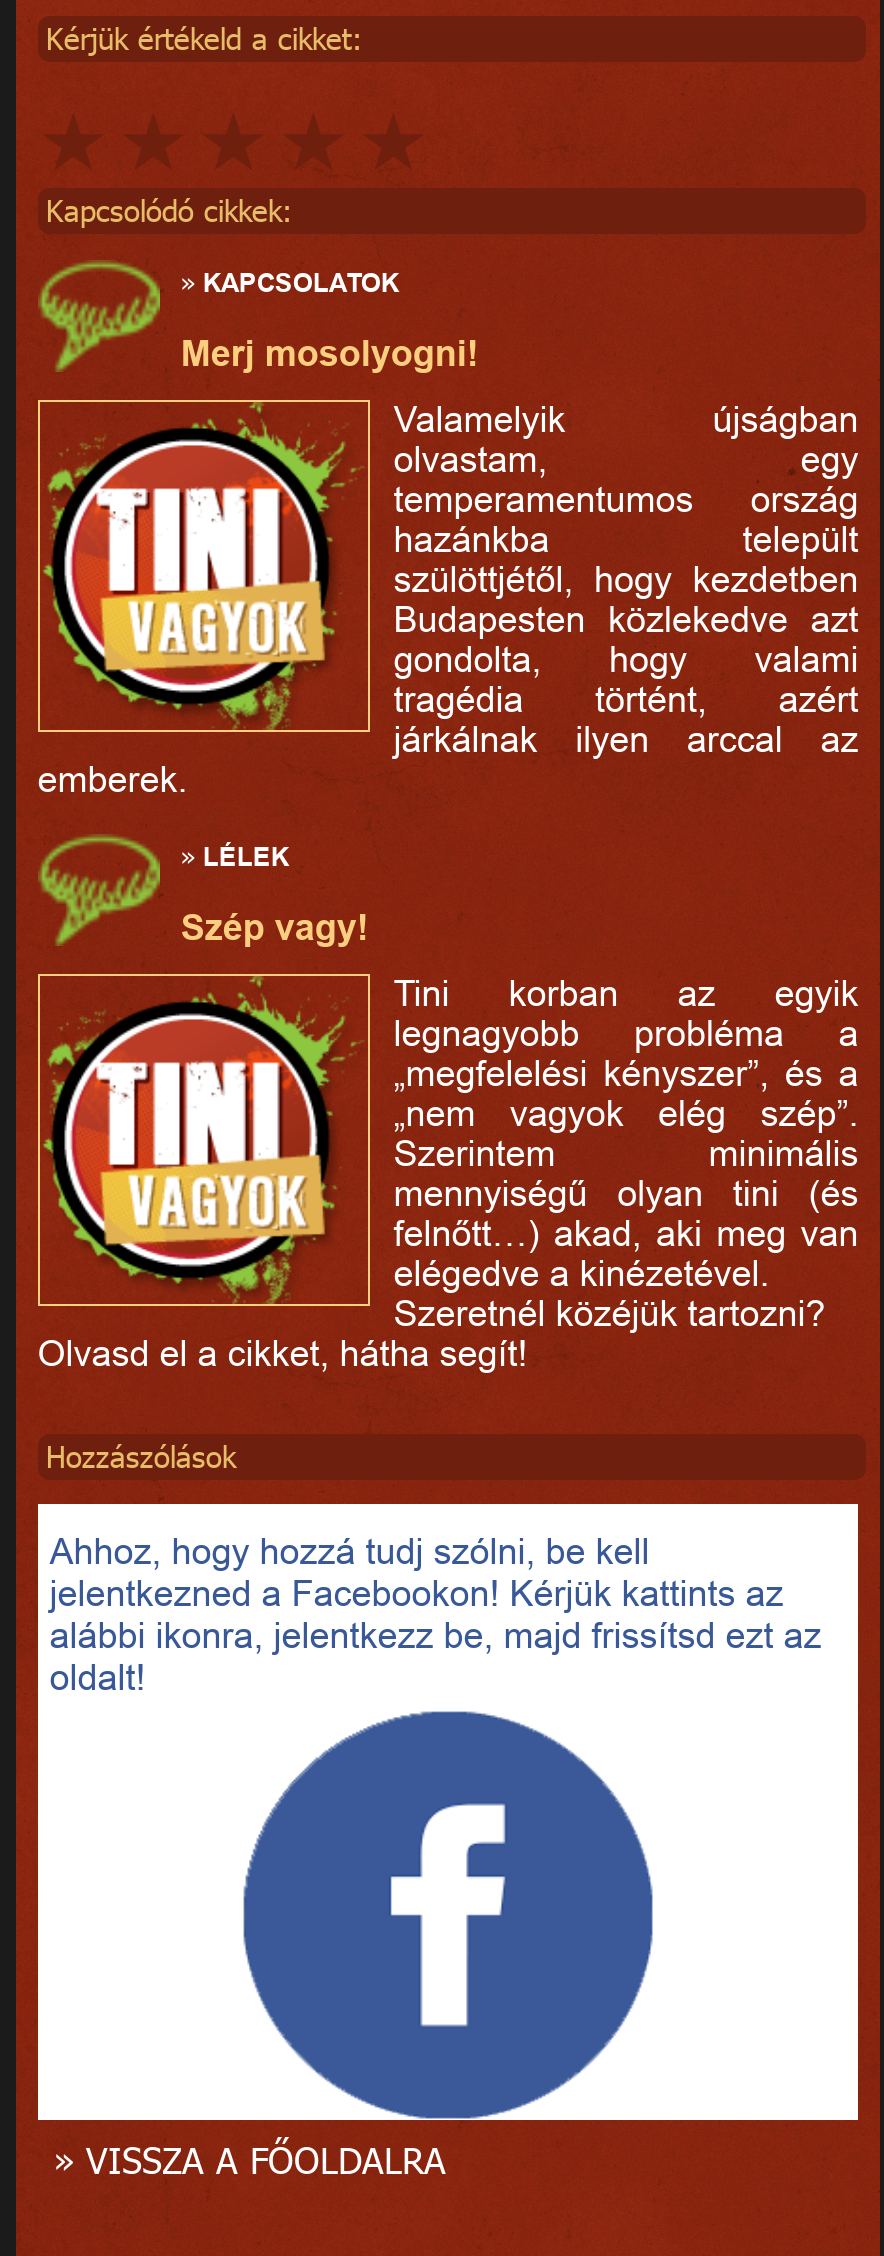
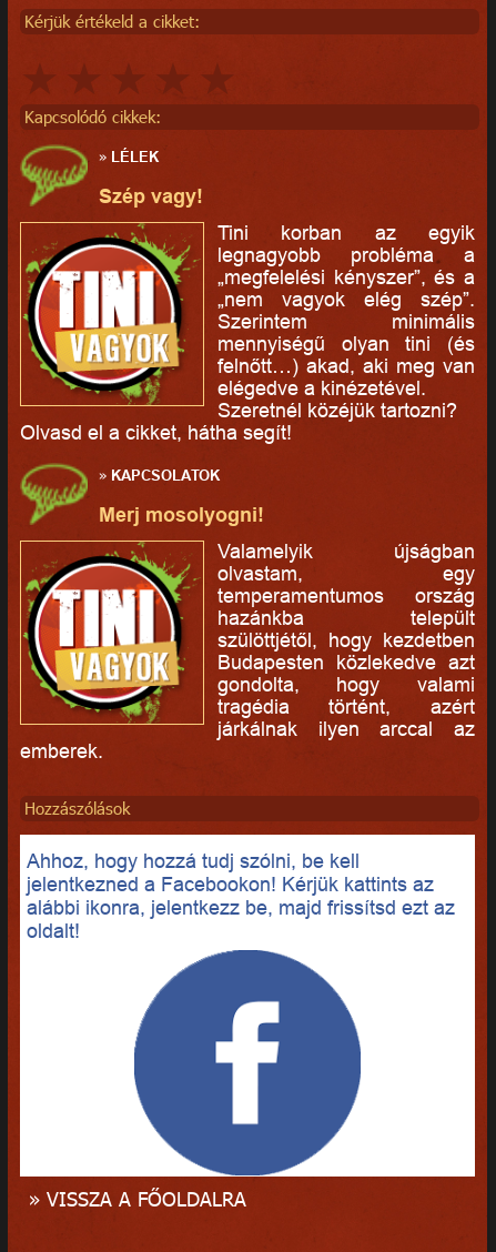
moved [38,265,858,799] -> [20,466,475,763]: » KAPCSOLATOK | Merj mosolyogni! | Valamelyik újságban | ... | járkálnak ilyen arccal az | emberek.
moved [20,806,858,1374] -> [10,128,475,443]: [image] | » LÉLEK | Szép vagy! | ... | Szeretnél közéjük tartozni? | Olvasd el a cikket, hátha segít!

